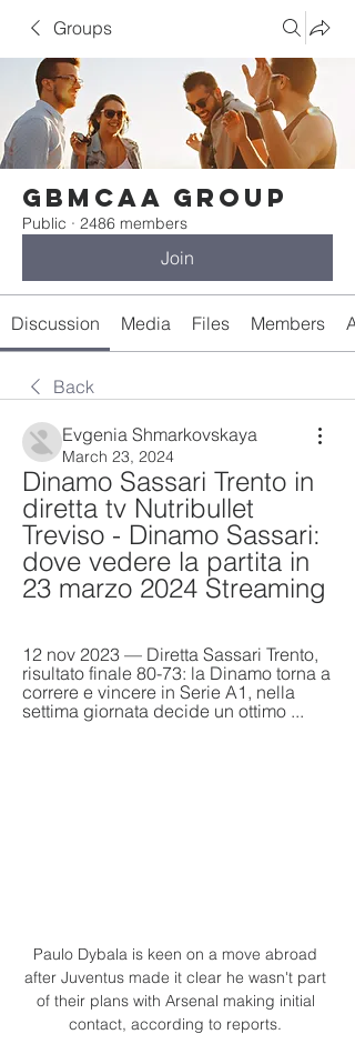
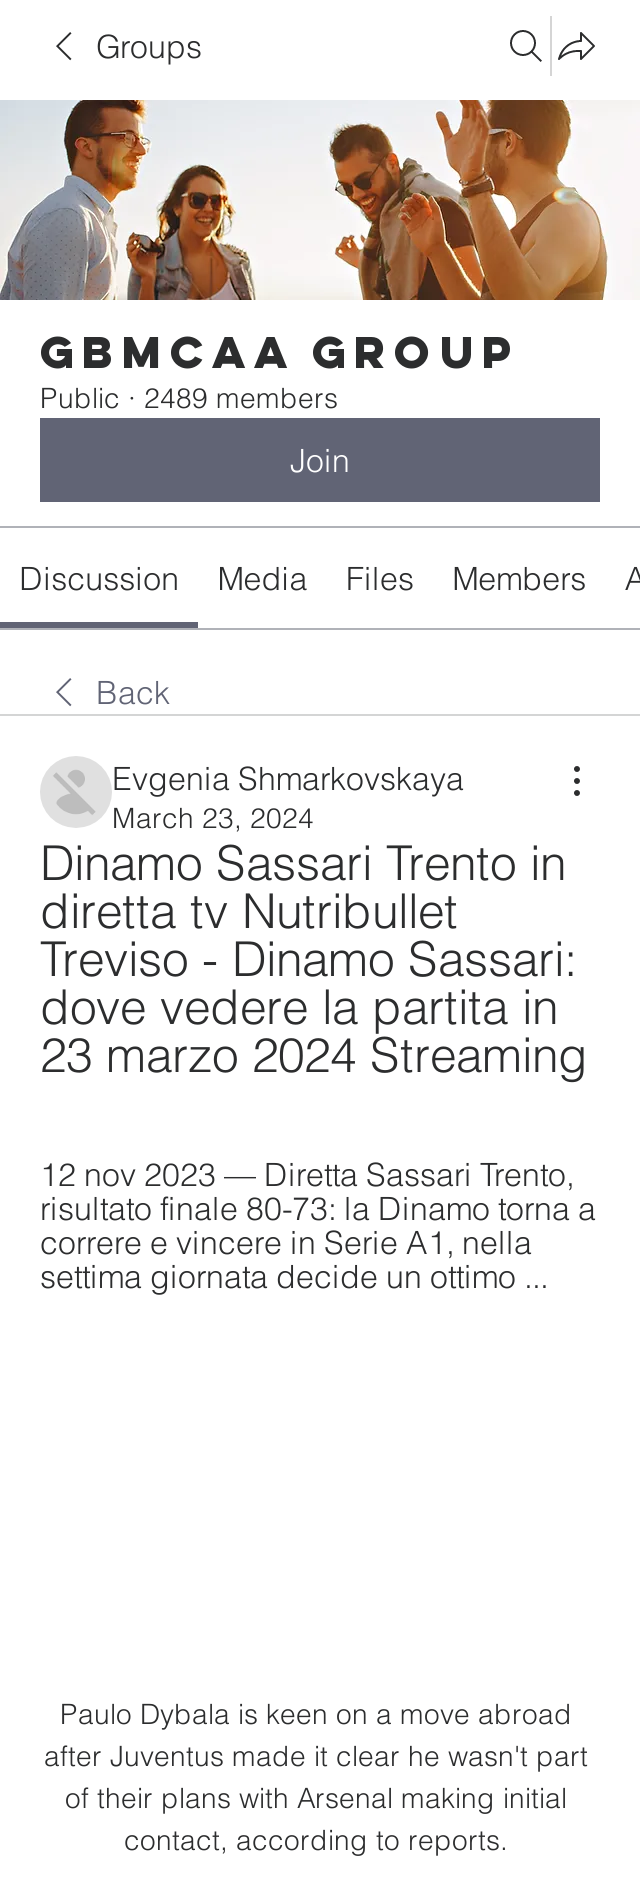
[22,213,187,233] Public · 2486 members -> [40,380,338,416] Public · 2489 members

